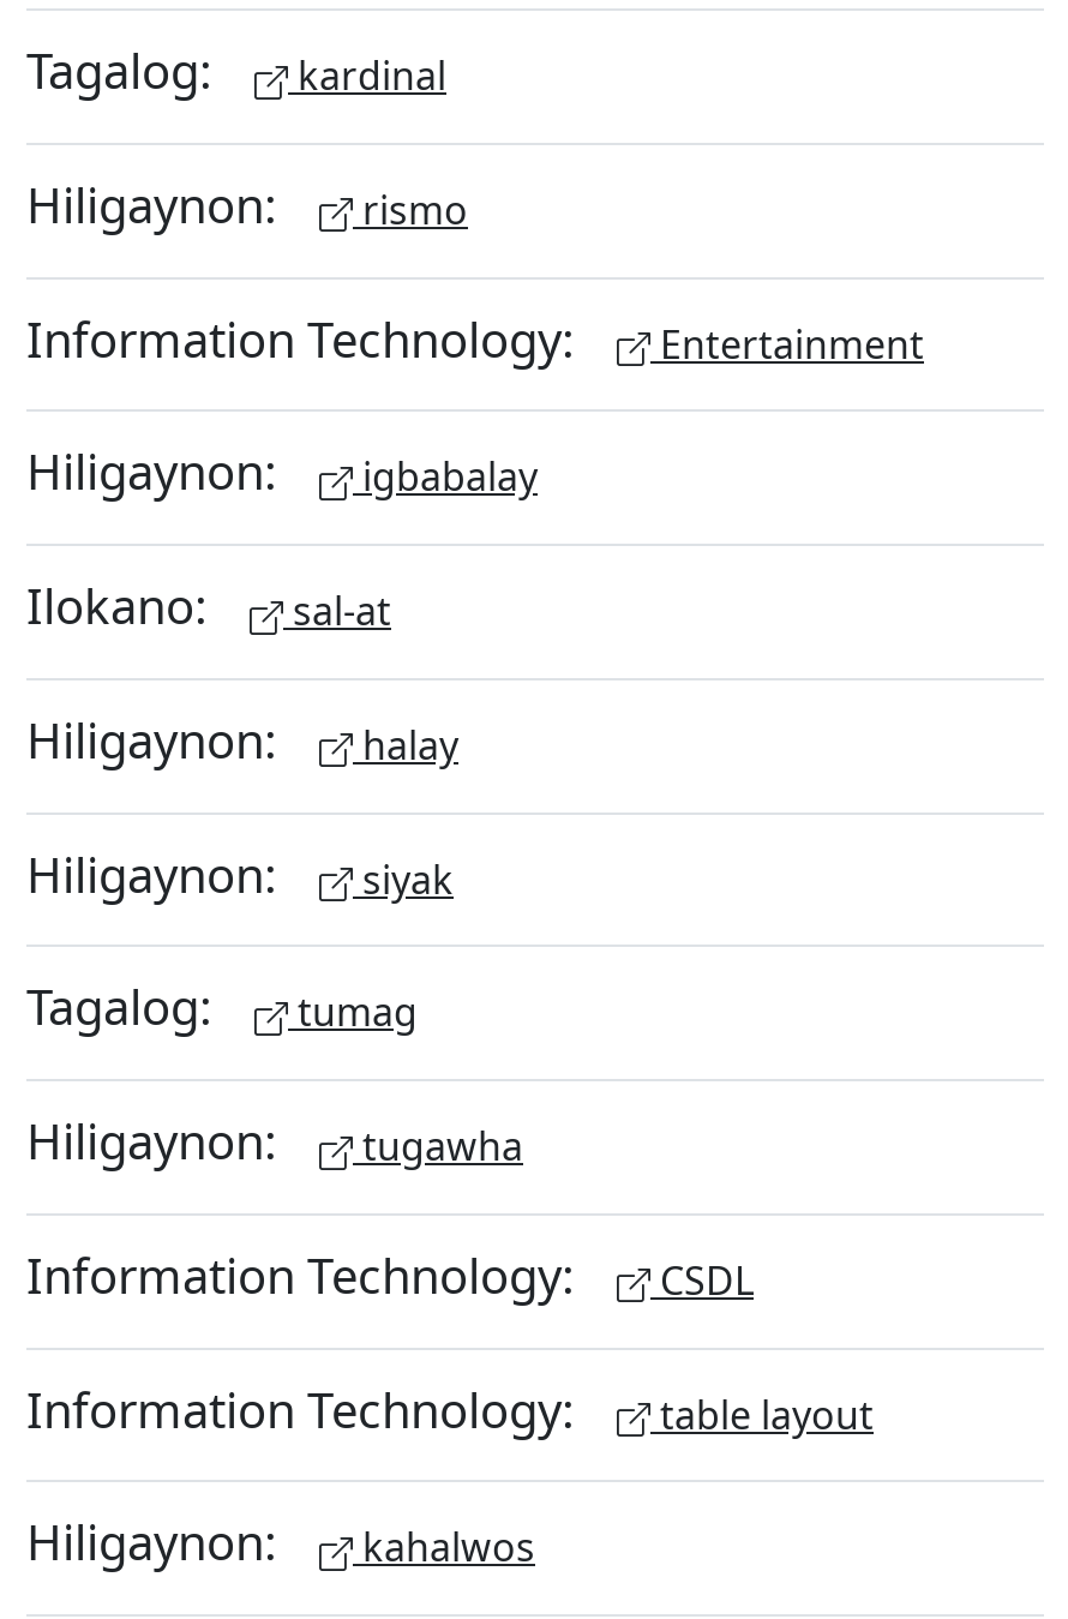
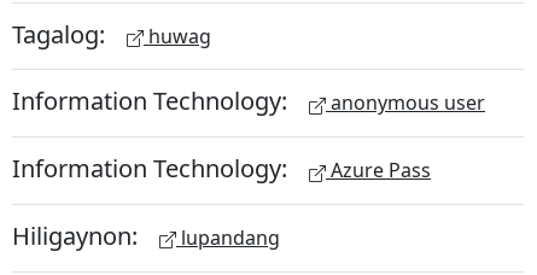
[26,49,468,238] kardinal | Hiligaynon: | rismo -> [144,22,211,49] huwag
[26,317,924,1174] Entertainment | Hiligaynon: | igbabalay | Ilokano: | sal-at | Hiligaynon: | halay | Hiligaynon: | siyak | Tagalog: | tumag | Hiligaynon: | tugawha -> [326,89,485,116] anonymous user
[26,1253,874,1442] CSDL | Information Technology: | table layout -> [326,157,431,183] Azure Pass
[353,1521,535,1574] kahalwos -> [176,224,280,251] lupandang

